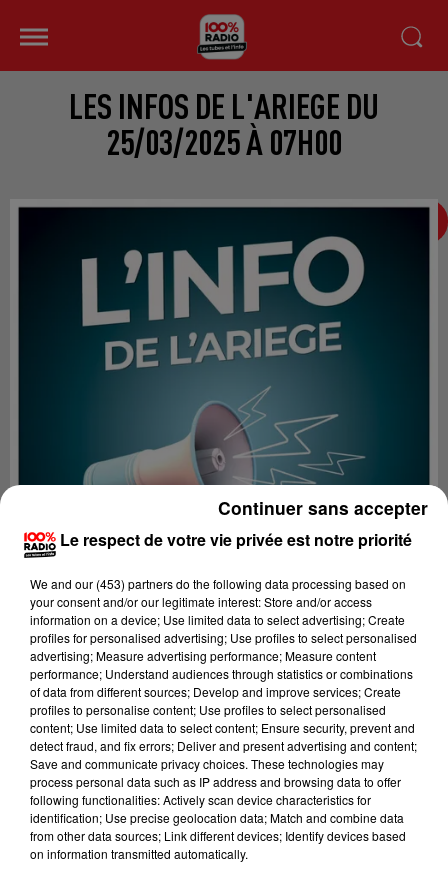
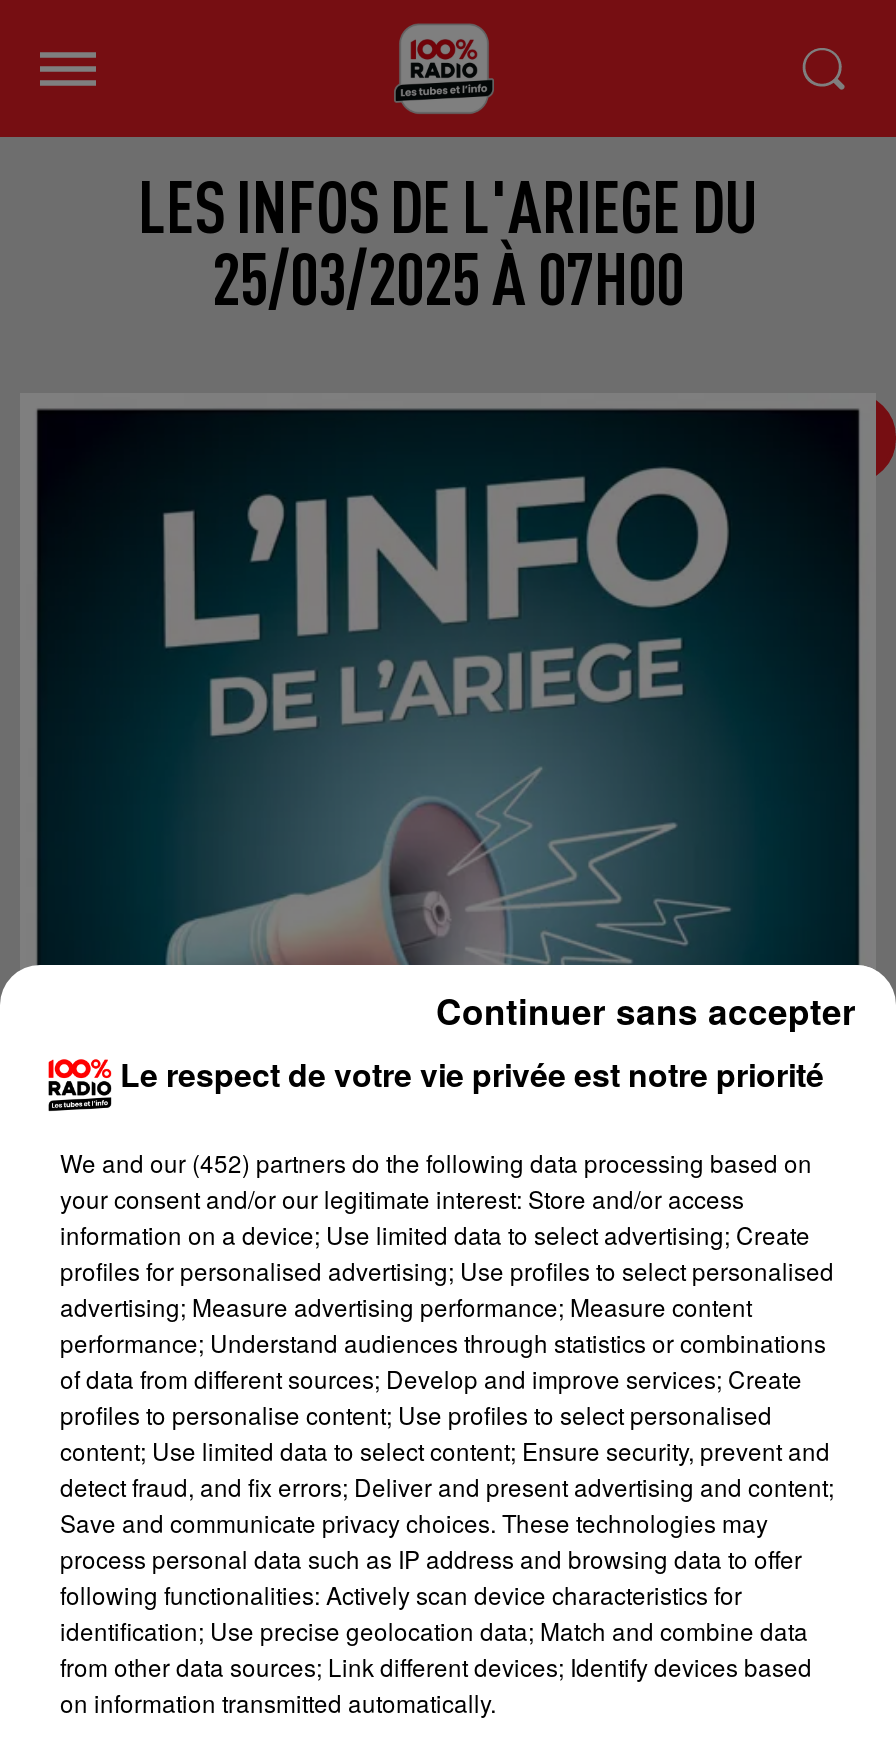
[30,575,406,592] We and our (453) partners do the following data processing based on -> [60,1145,812,1179] We and our (452) partners do the following data processing based on

